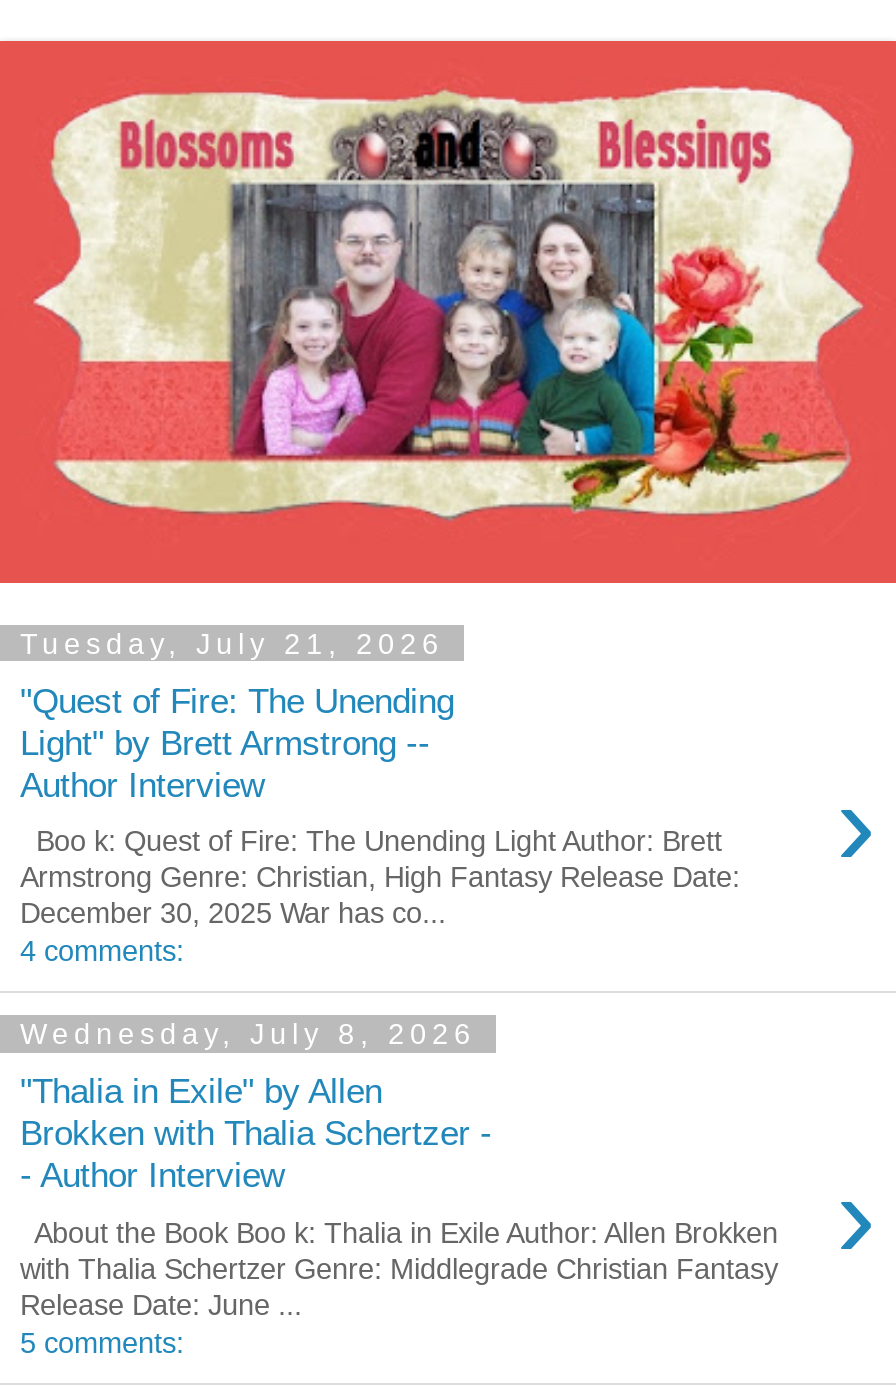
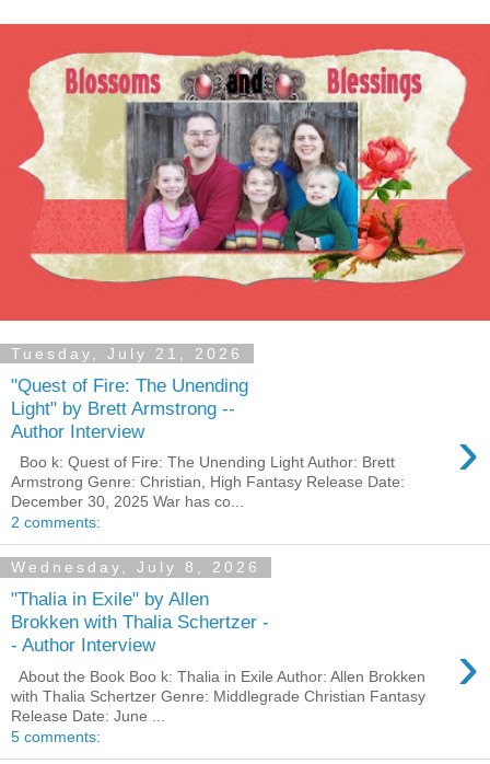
[20,936,184,968] 4 comments: -> [11,514,101,531] 2 comments:

